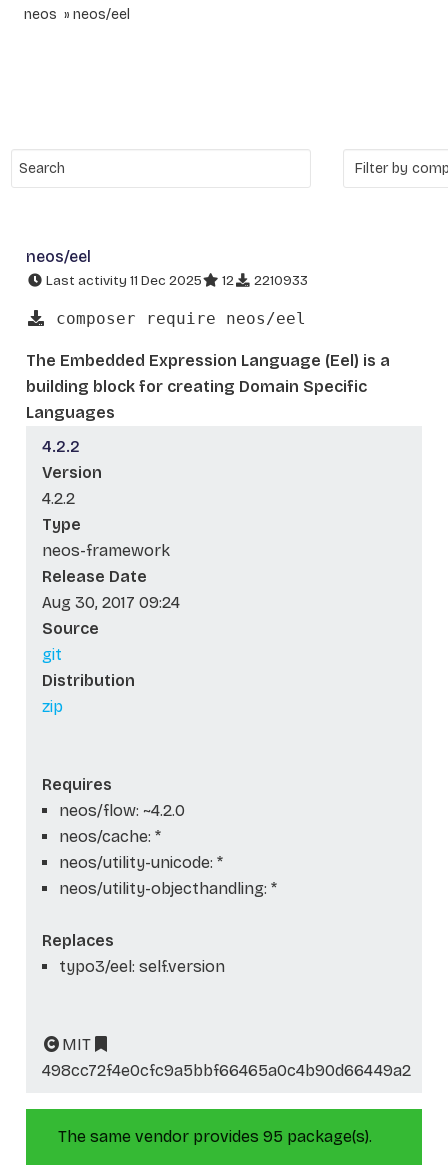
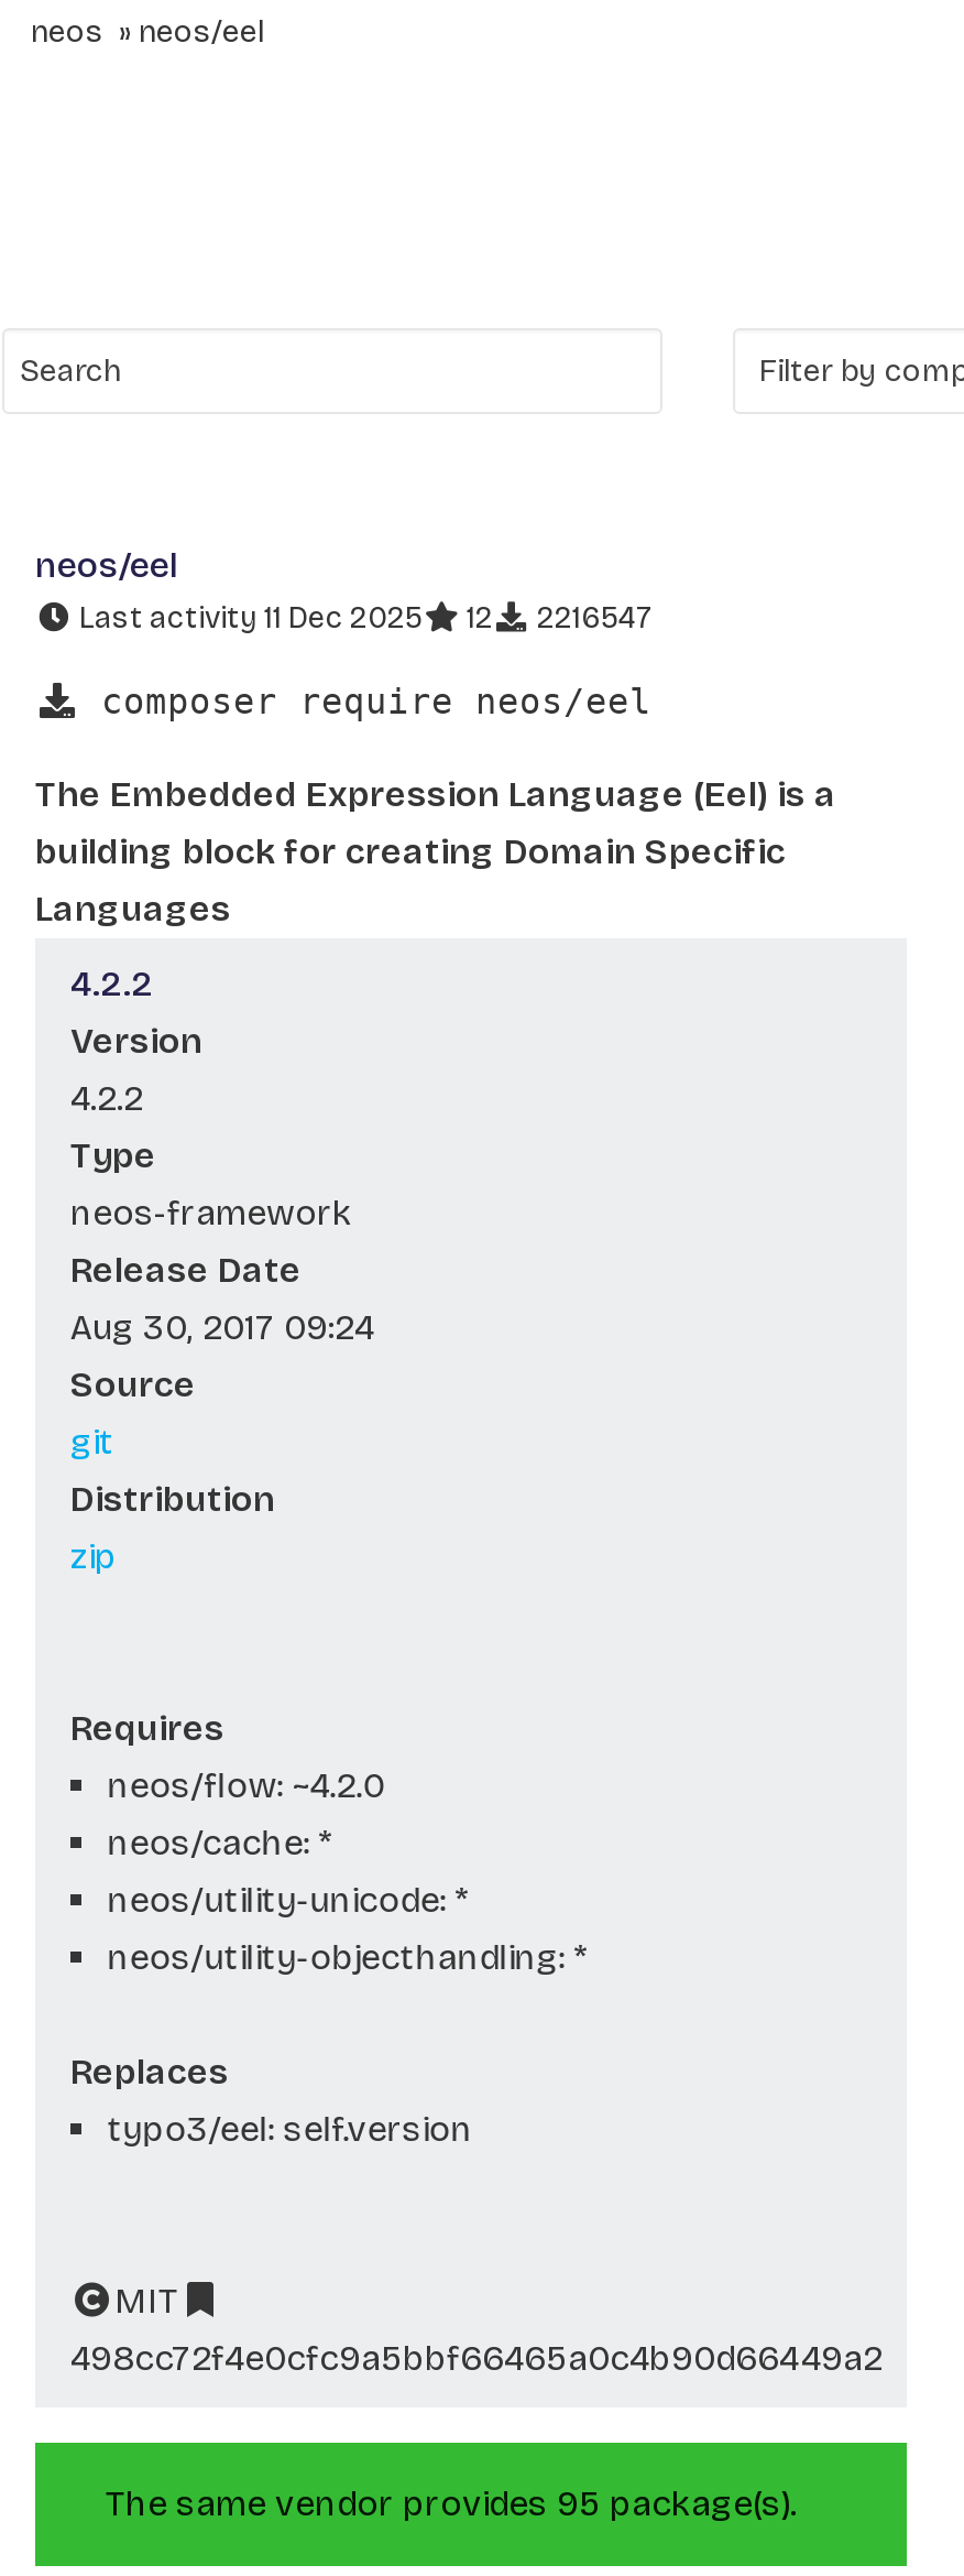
[43,272,308,289] Last activity 11 Dec 2025 12 2210933 -> [73,599,654,637] Last activity 11 Dec 2025 12 2216547

